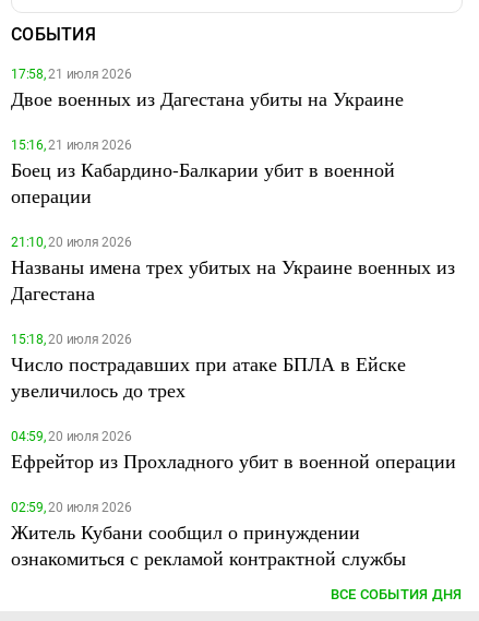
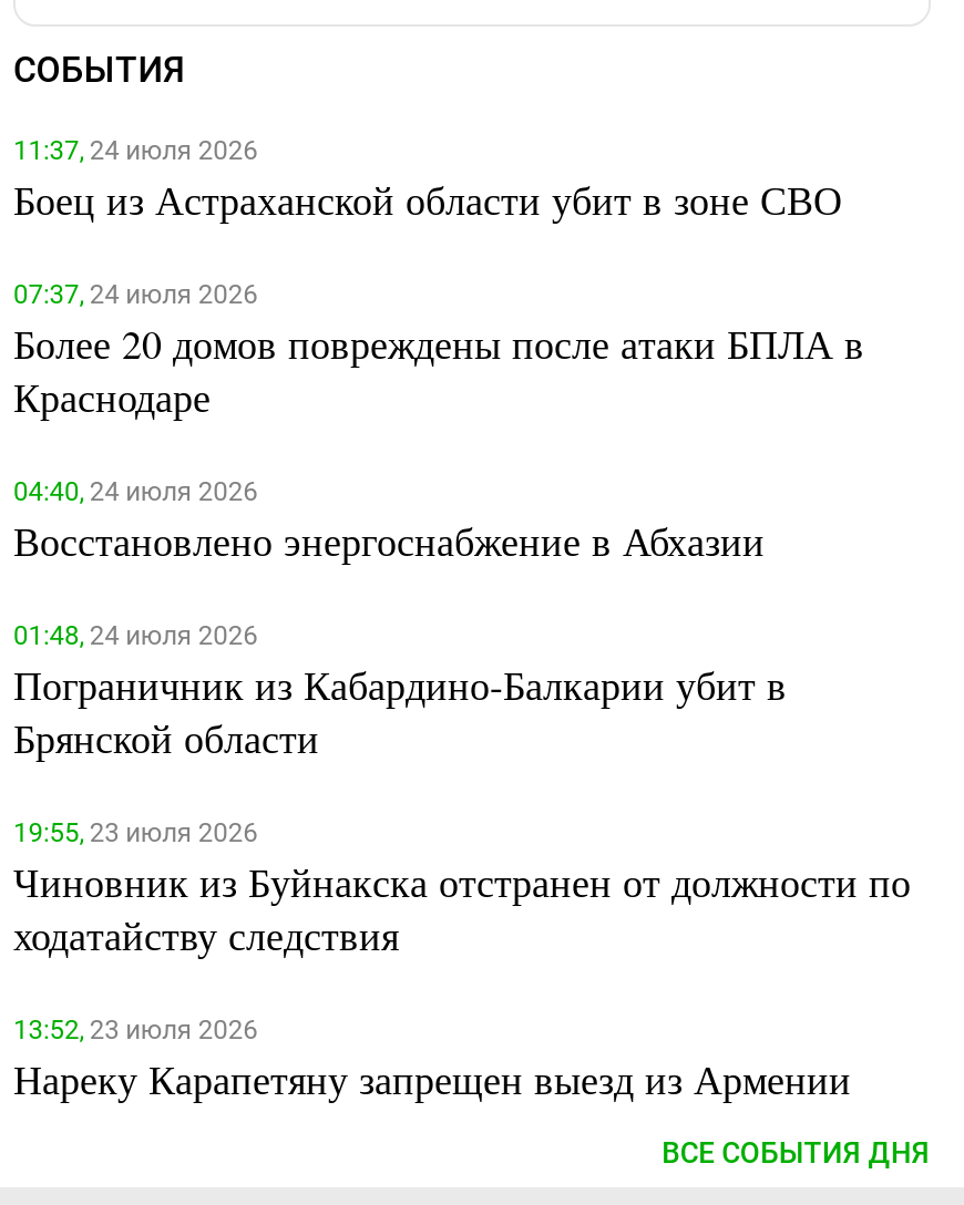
[11,66,404,111] 17:58, 21 июля 2026 | Двое военных из Дагестана убиты на Украине -> [13,134,842,225] 11:37, 24 июля 2026 | Боец из Астраханской области убит в зоне СВО
[11,137,395,208] 15:16, 21 июля 2026 | Боец из Кабардино-Балкарии убит в военной | операции -> [13,278,864,422] 07:37, 24 июля 2026 | Более 20 домов повреждены после атаки БПЛА в | Краснодаре
[11,234,455,305] 21:10, 20 июля 2026 | Названы имена трех убитых на Украине военных из | Дагестана -> [13,476,765,566] 04:40, 24 июля 2026 | Восстановлено энергоснабжение в Абхазии
[11,331,406,402] 15:18, 20 июля 2026 | Число пострадавших при атаке БПЛА в Ейске | увеличилось до трех -> [13,620,787,764] 01:48, 24 июля 2026 | Пограничник из Кабардино-Балкарии убит в | Брянской области
[11,429,456,473] 04:59, 20 июля 2026 | Ефрейтор из Прохладного убит в военной операции -> [13,817,911,961] 19:55, 23 июля 2026 | Чиновник из Буйнакска отстранен от должности по | ходатайству следствия
[11,500,406,570] 02:59, 20 июля 2026 | Житель Кубани сообщил о принуждении | ознакомиться с рекламой контрактной службы -> [13,1014,851,1105] 13:52, 23 июля 2026 | Нареку Карапетяну запрещен выезд из Армении

